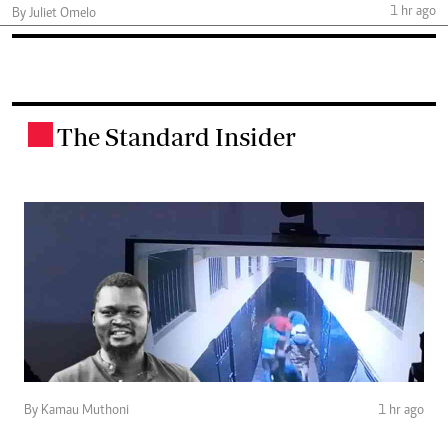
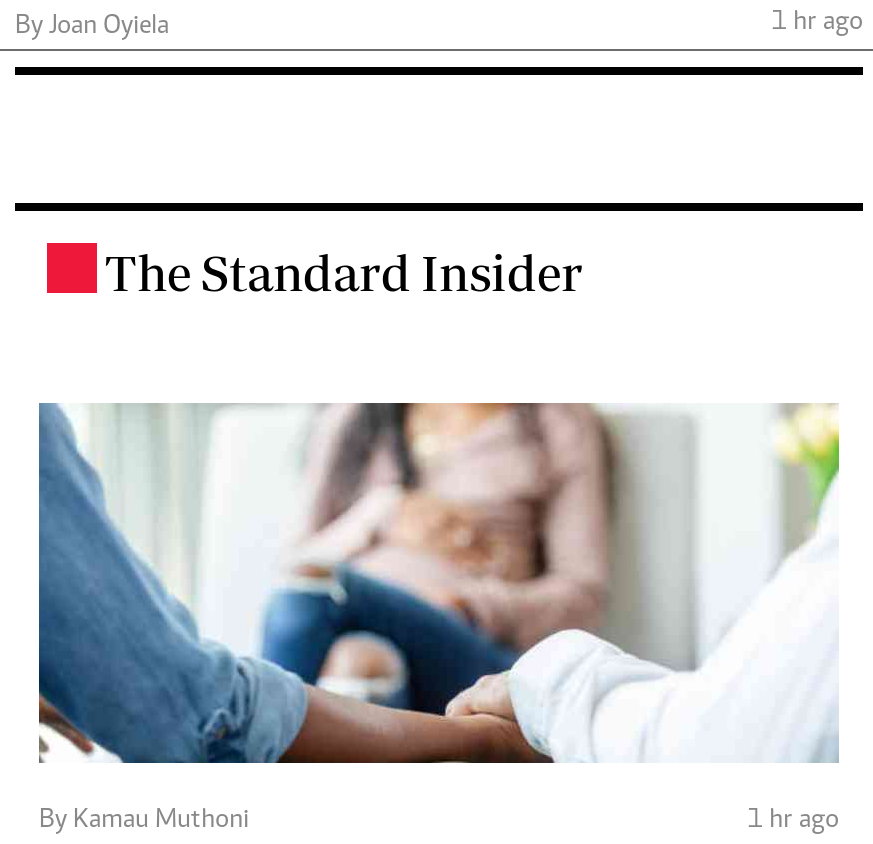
[12,7,96,21] By Juliet Omelo -> [15,13,169,41] By Joan Oyiela
[23,201,425,383] [image] -> [37,401,841,765] [image]

